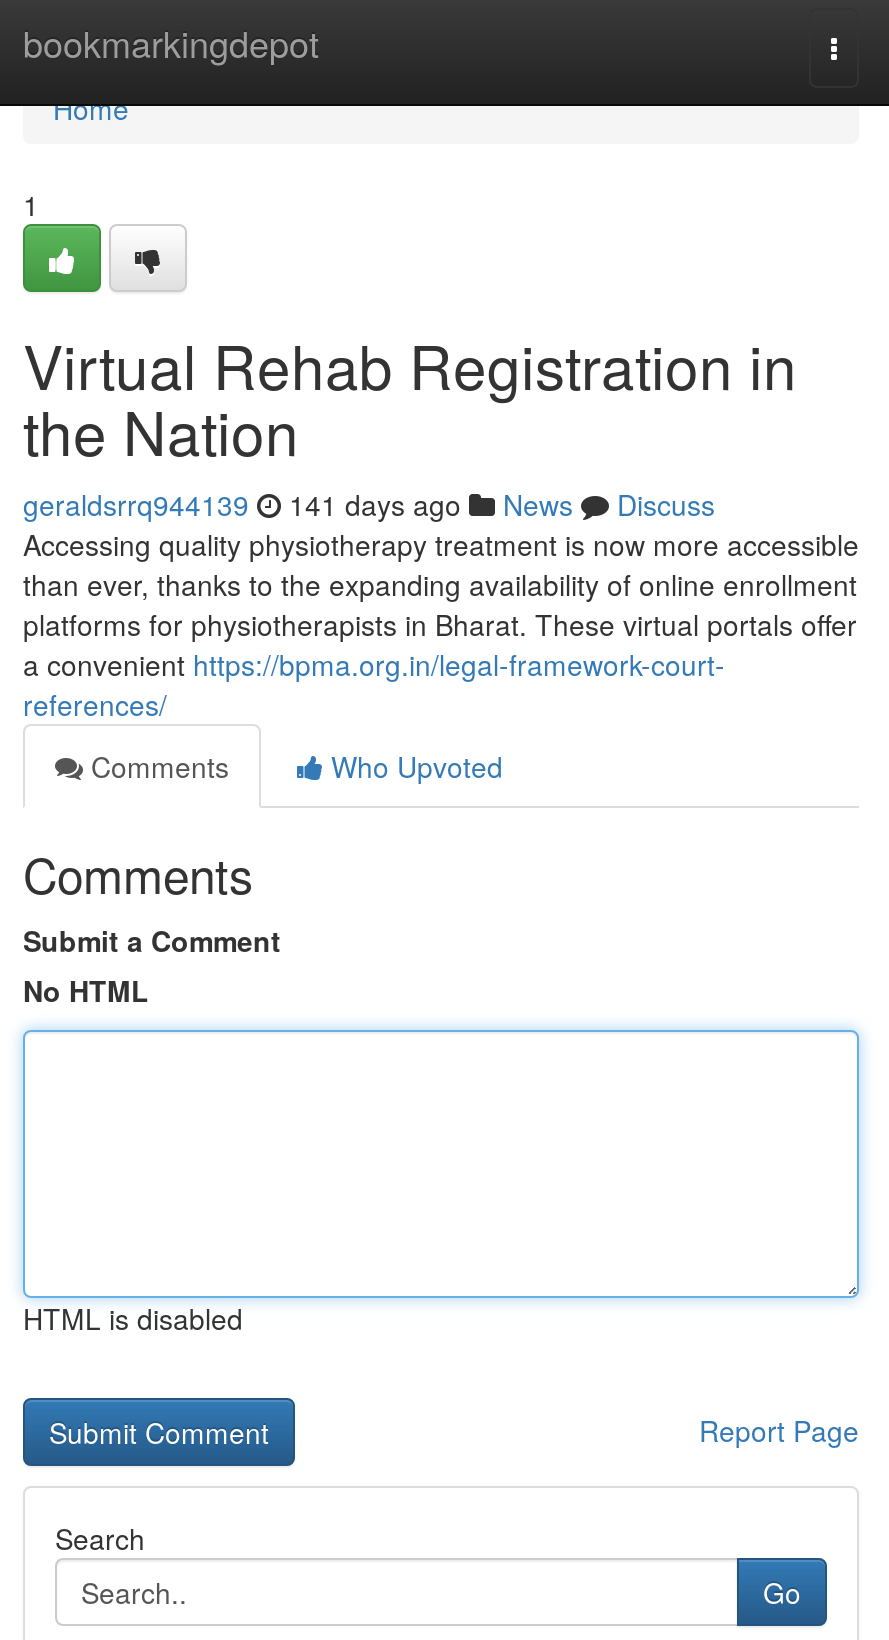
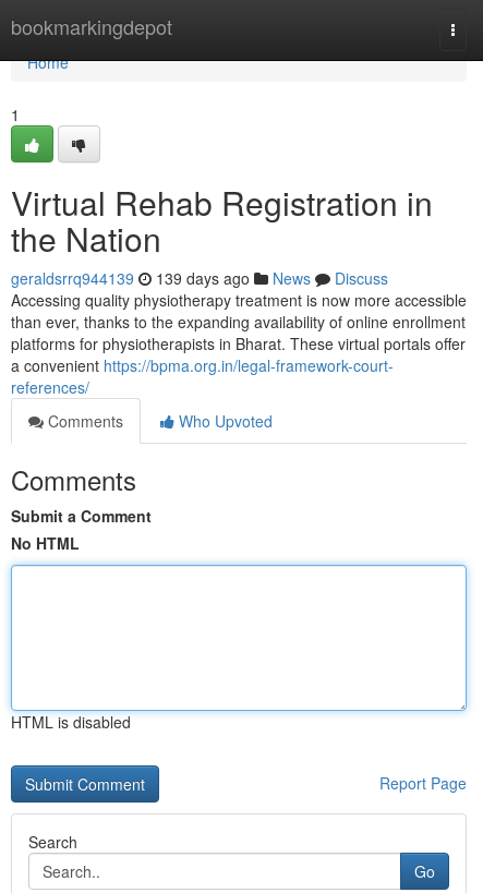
[23,484,715,524] geraldsrrq944139 141 days ago News Discuss -> [11,267,388,289] geraldsrrq944139 139 days ago News Discuss

